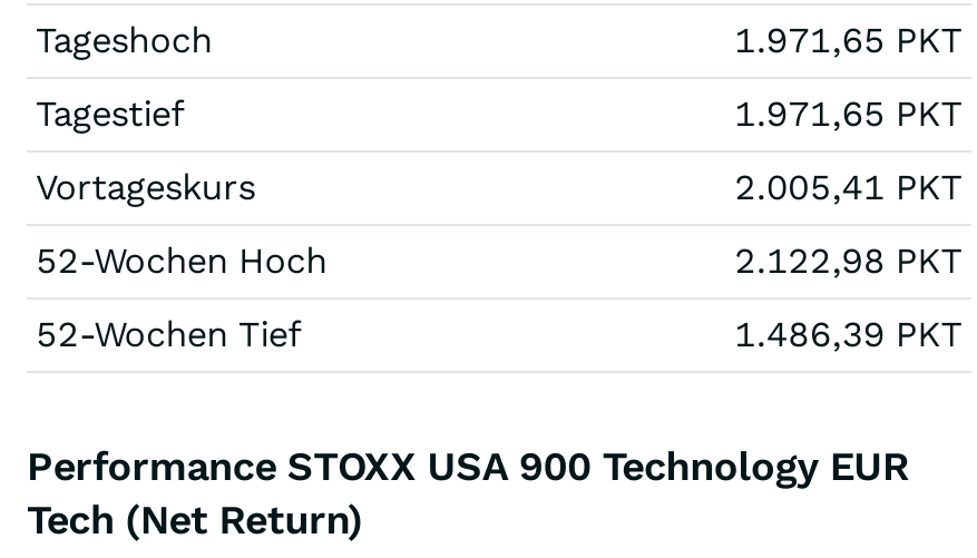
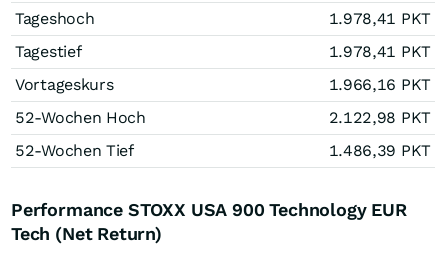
[734,19,963,61] 1.971,65 PKT -> [329,9,431,28] 1.978,41 PKT
[734,92,963,135] 1.971,65 PKT -> [329,42,431,61] 1.978,41 PKT
[734,166,963,208] 2.005,41 PKT -> [329,75,431,94] 1.966,16 PKT

